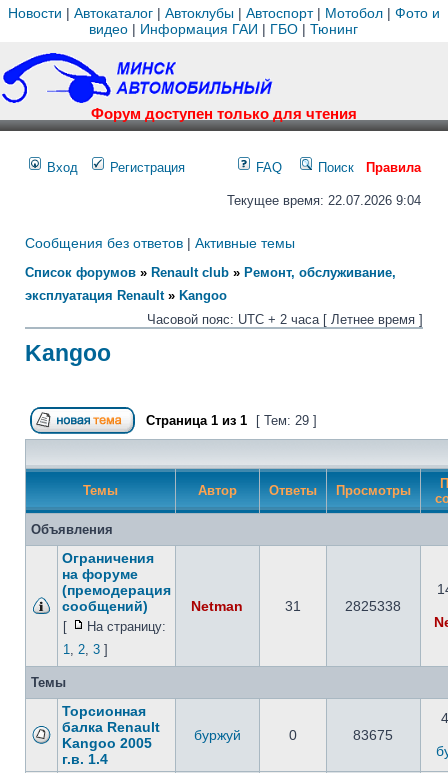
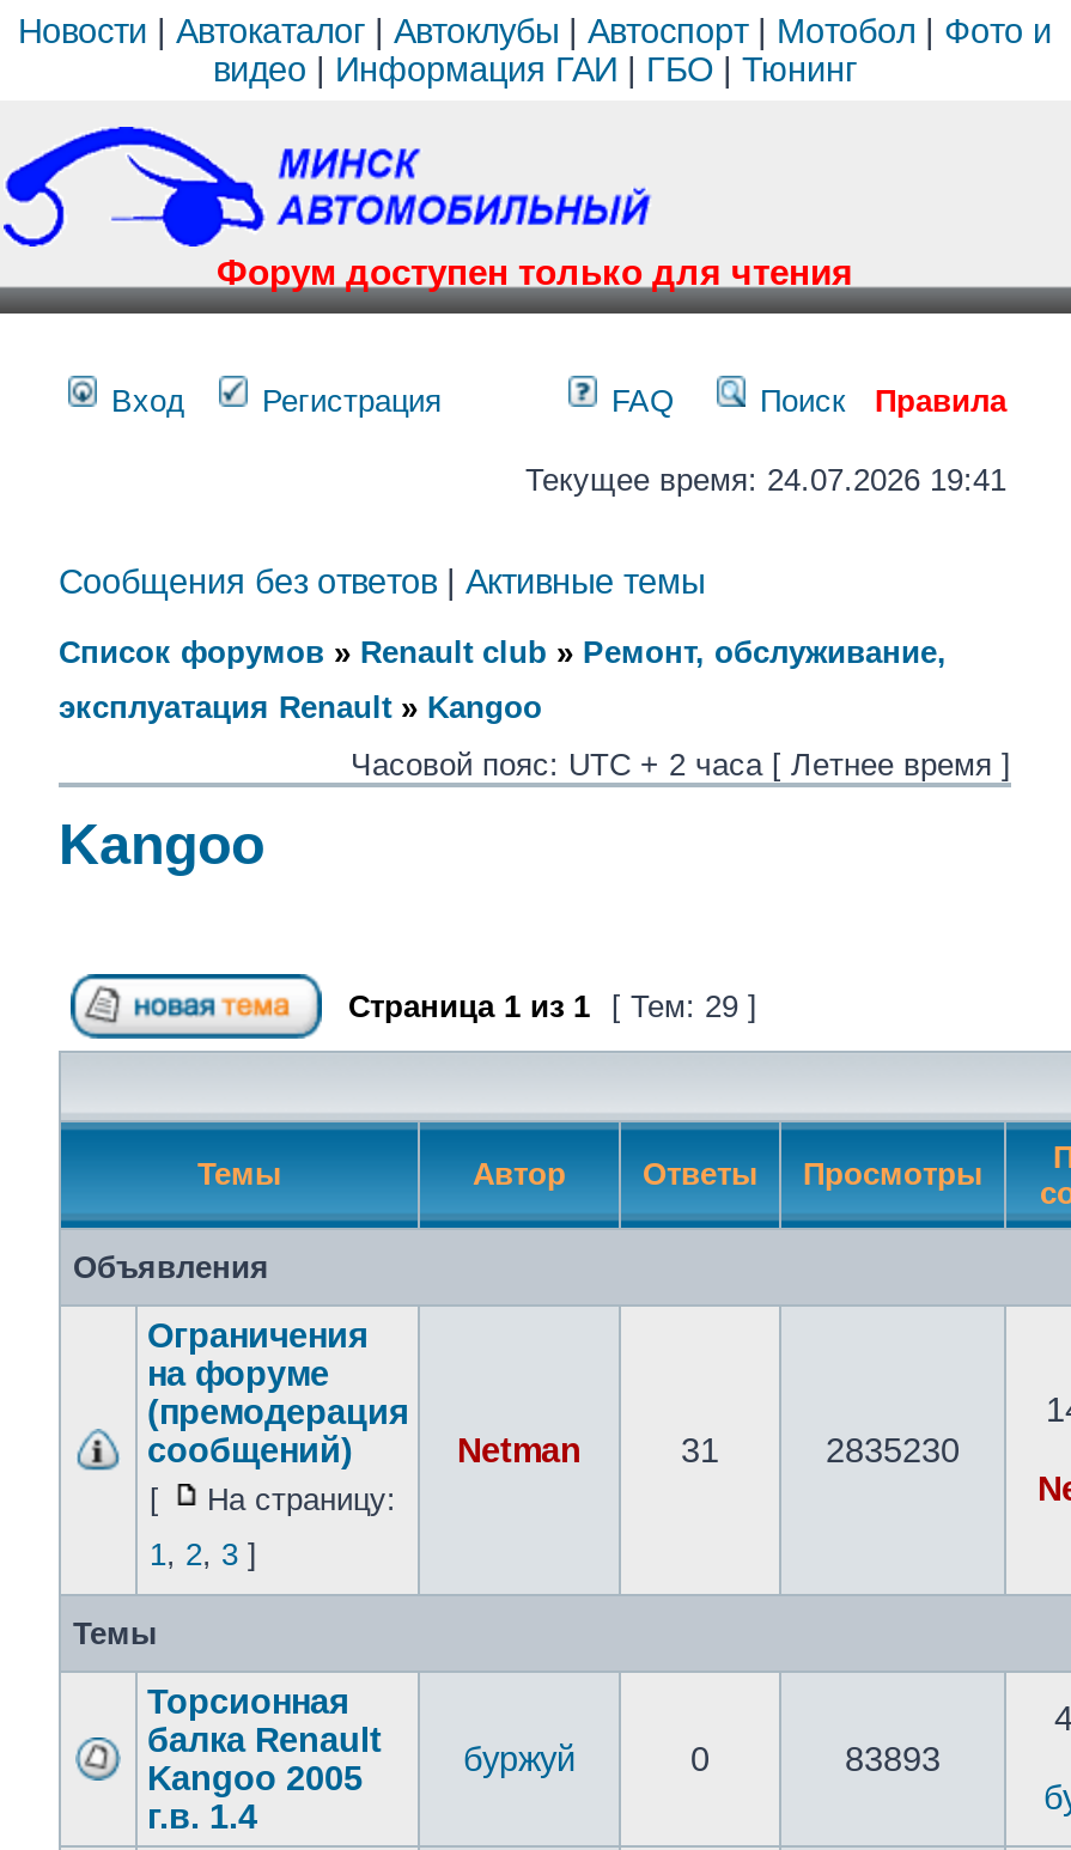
[227,193,421,208] Текущее время: 22.07.2026 9:04 -> [525,462,1006,498] Текущее время: 24.07.2026 19:41
[345,598,401,614] 2825338 -> [826,1431,960,1469] 2835230
[353,727,393,743] 83675 -> [845,1740,941,1778] 83893

